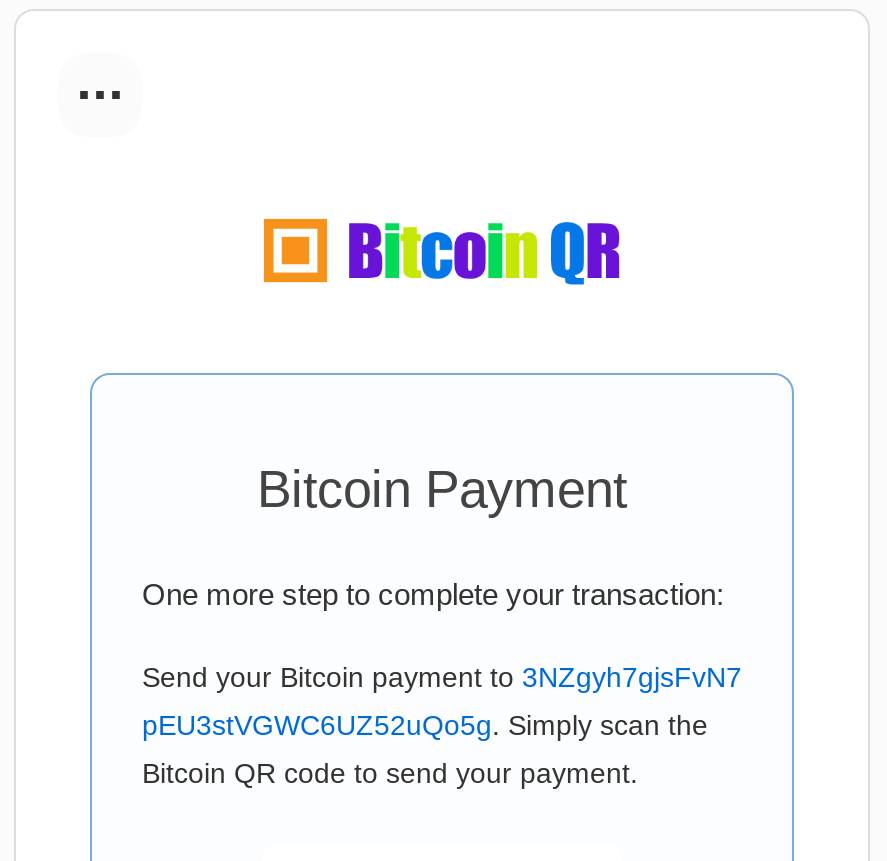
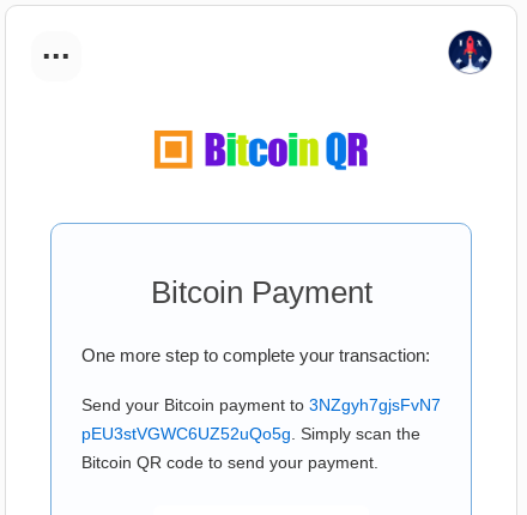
none -> [447,29,493,74] [image]

